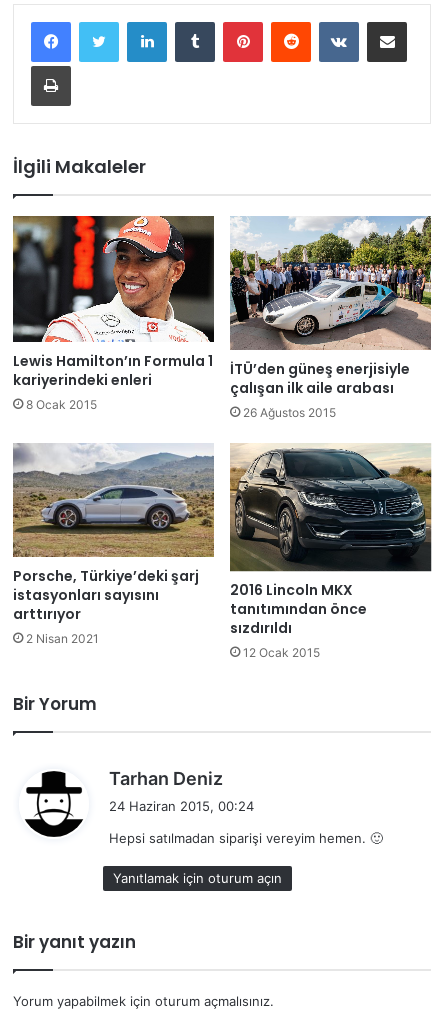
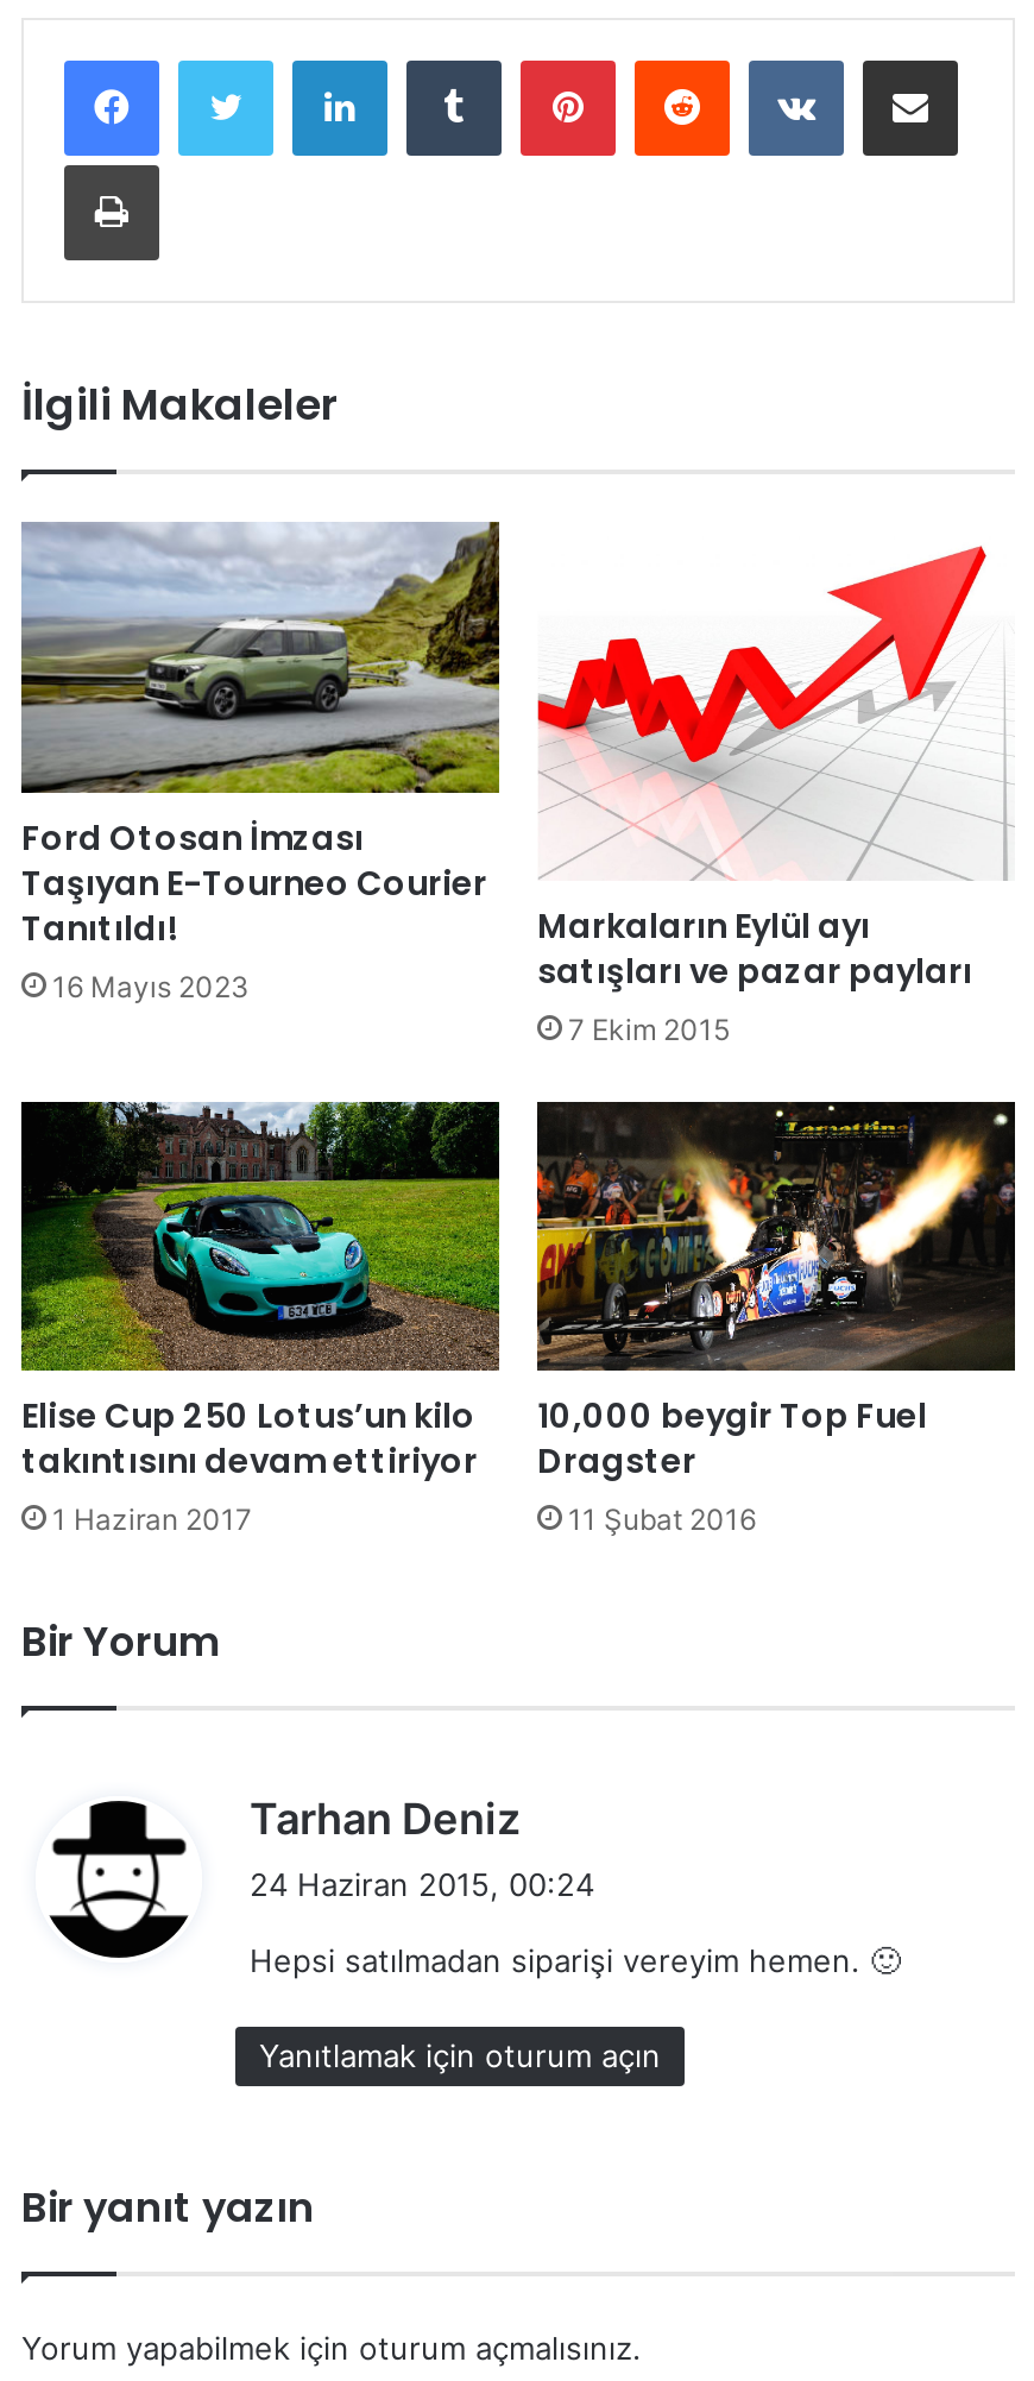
[12,215,215,412] [image] | Lewis Hamilton’ın Formula 1 | kariyerindeki enleri | 8 Ocak 2015 -> [19,522,499,1004] [image] | Ford Otosan İmzası | Taşıyan E-Tourneo Courier | Tanıtıldı! | 16 Mayıs 2023
[229,215,432,420] [image] | İTÜ’den güneş enerjisiyle | çalışan ilk aile arabası | 26 Ağustos 2015 -> [537,522,1015,1047] [image] | Markaların Eylül ayı | satışları ve pazar payları | 7 Ekim 2015
[12,443,215,646] [image] | Porsche, Türkiye’deki şarj | istasyonları sayısını | arttırıyor | 2 Nisan 2021 -> [19,1064,502,1537] [image] | Elise Cup 250 Lotus’un kilo | takıntısını devam ettiriyor | 1 Haziran 2017
[229,443,432,660] [image] | 2016 Lincoln MKX | tanıtımından önce | sızdırıldı | 12 Ocak 2015 -> [535,1064,1015,1537] [image] | 10,000 beygir Top Fuel | Dragster | 11 Şubat 2016

